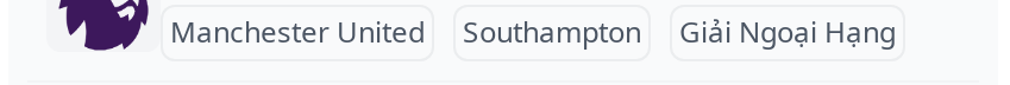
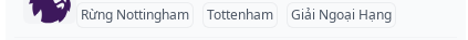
[170,12,641,52] Manchester United | Southampton -> [81,5,273,24] Rừng Nottingham | Tottenham

